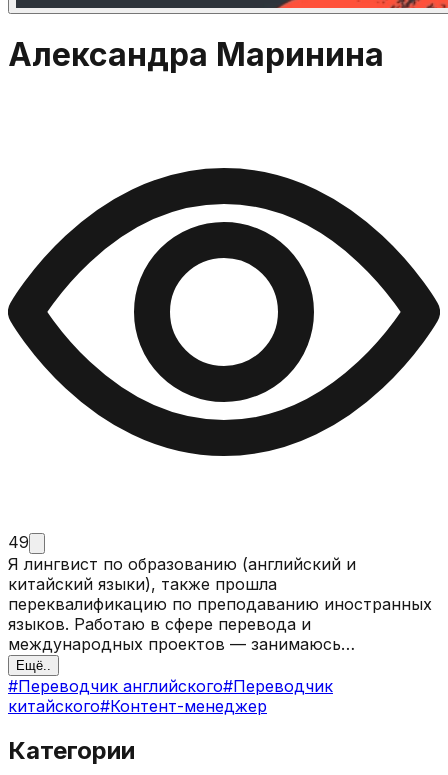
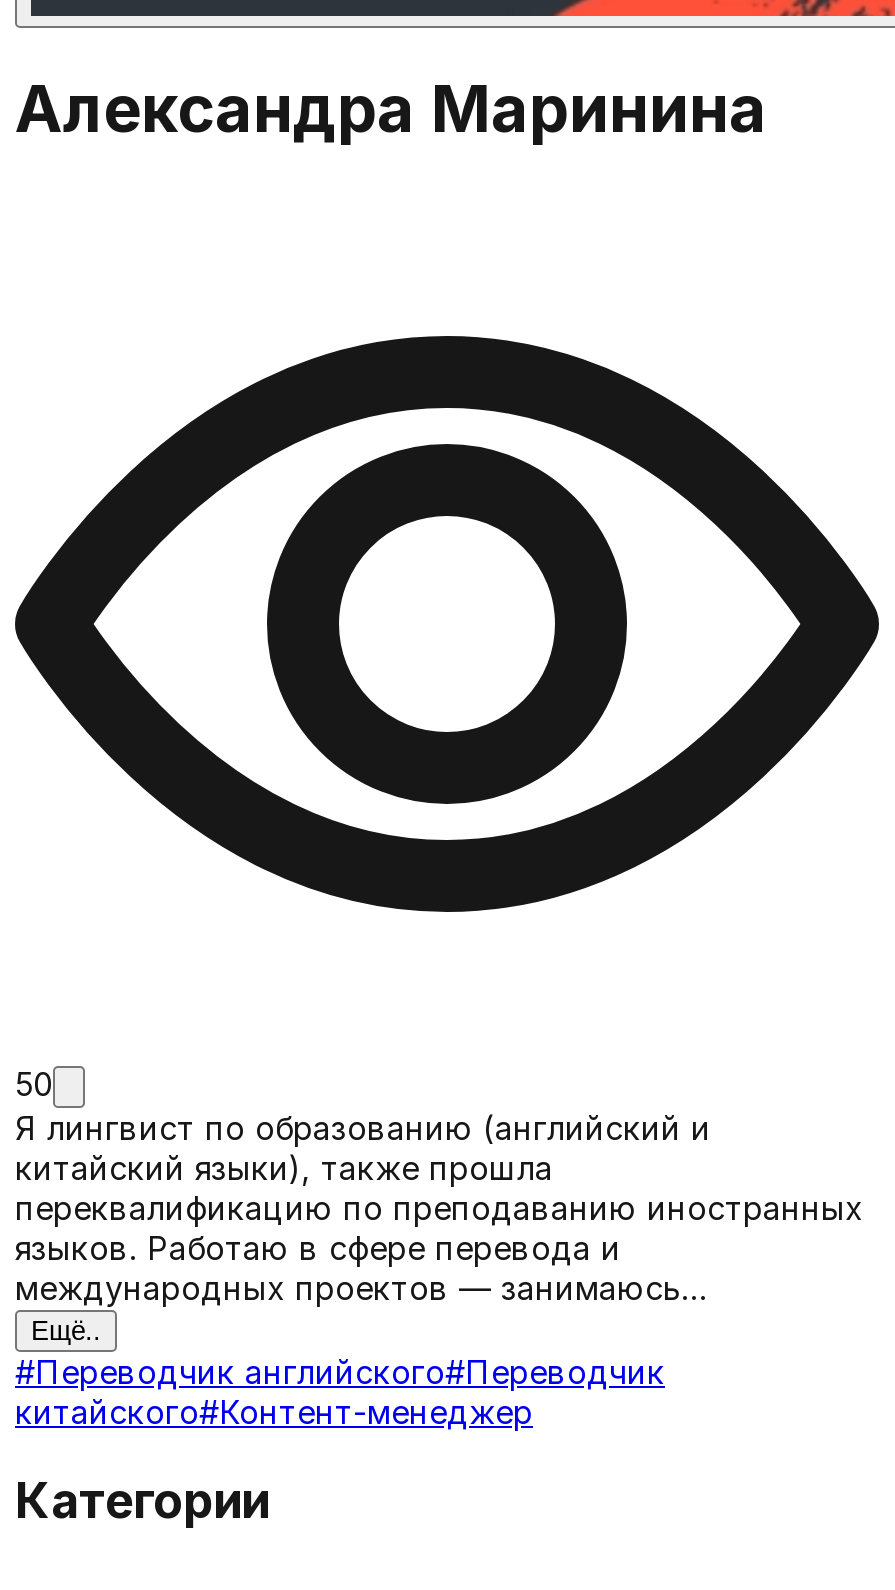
[8,532,29,552] 49 -> [15,1064,53,1104] 50

